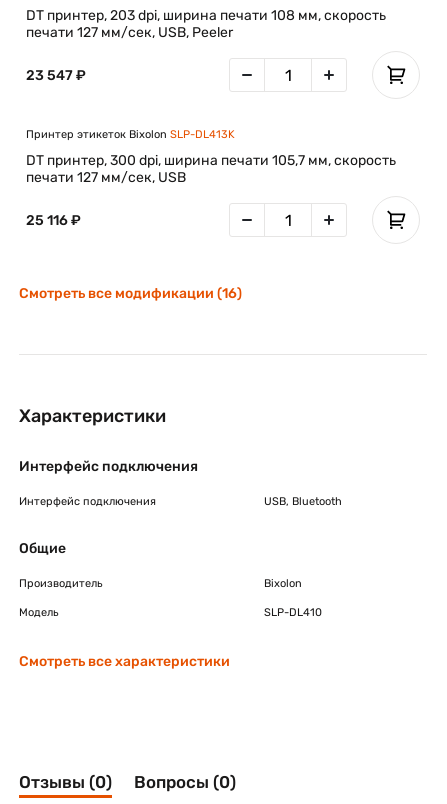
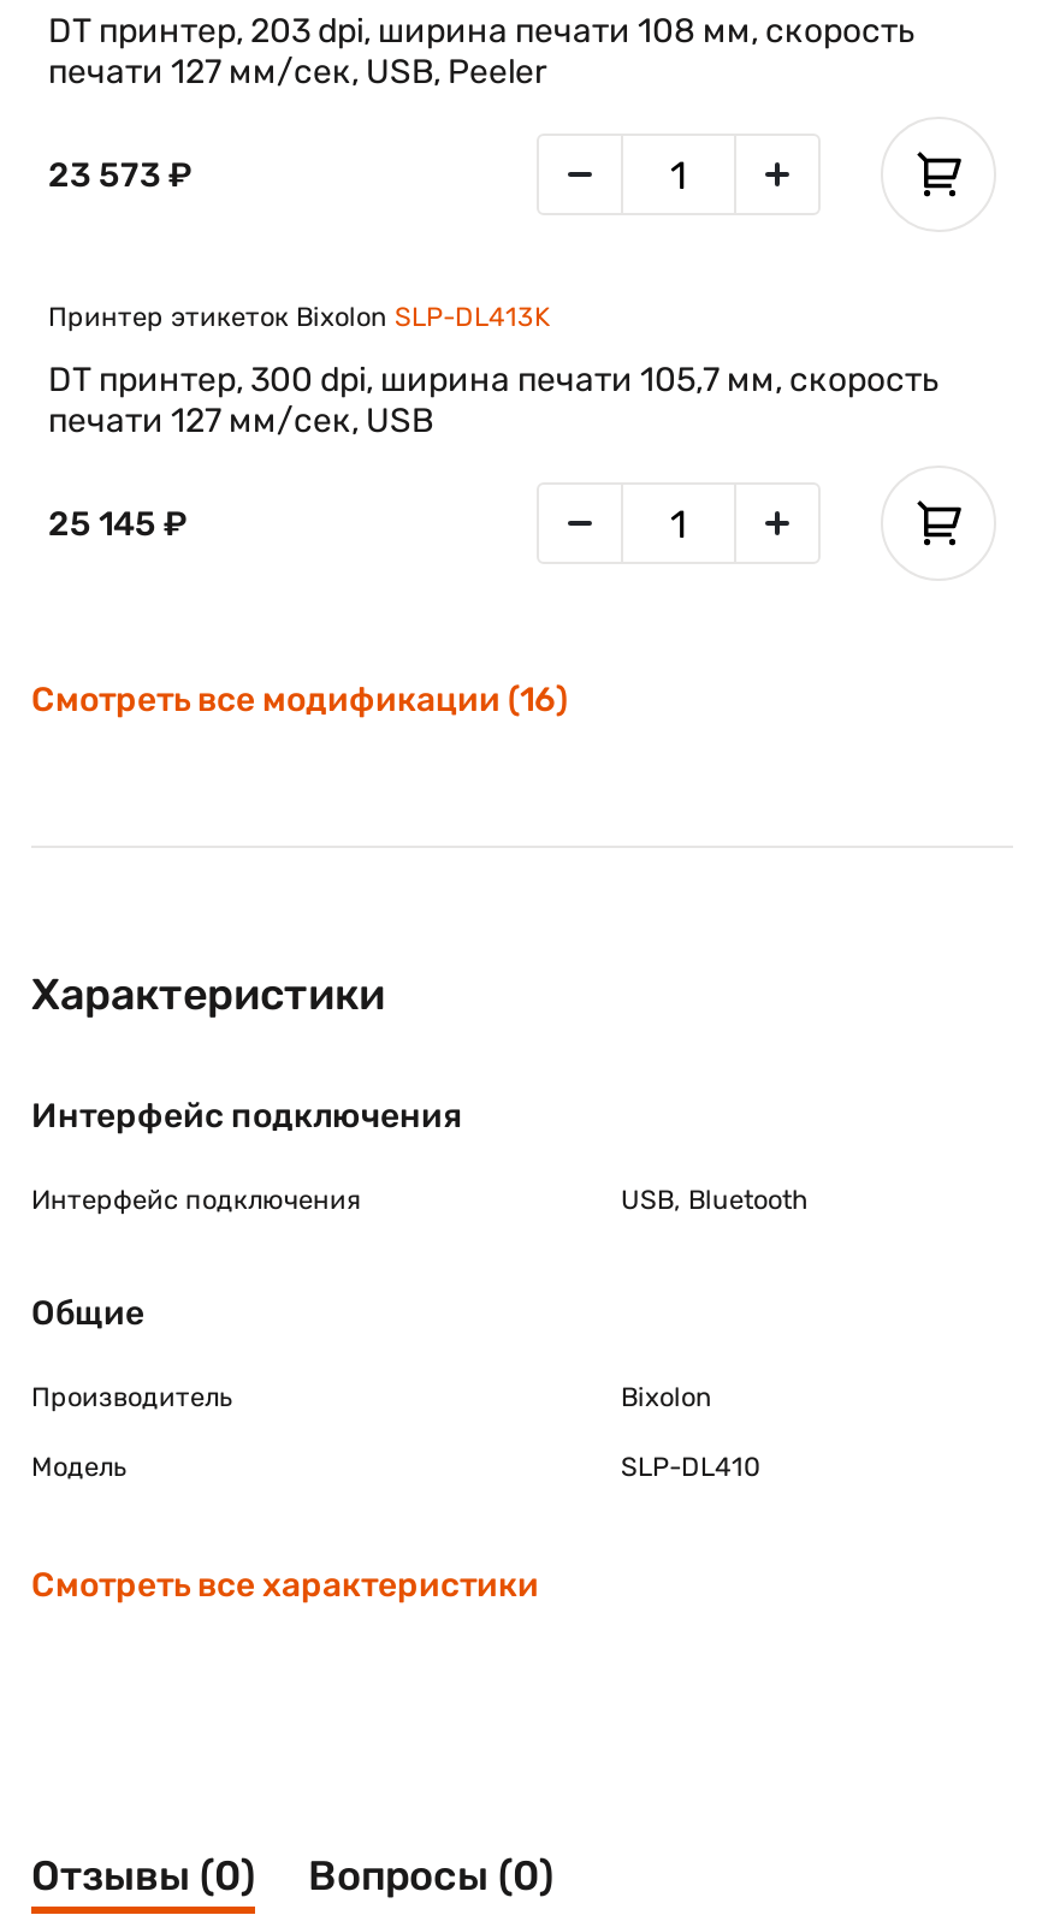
[26,66,86,83] 23 547 ₽ -> [48,154,193,195] 23 573 ₽
[26,211,81,228] 25 116 ₽ -> [48,503,188,544] 25 145 ₽

